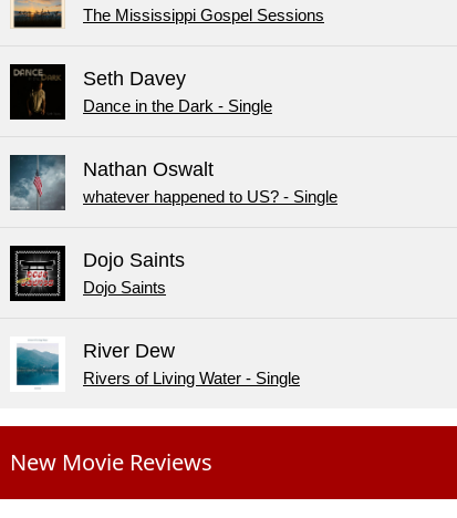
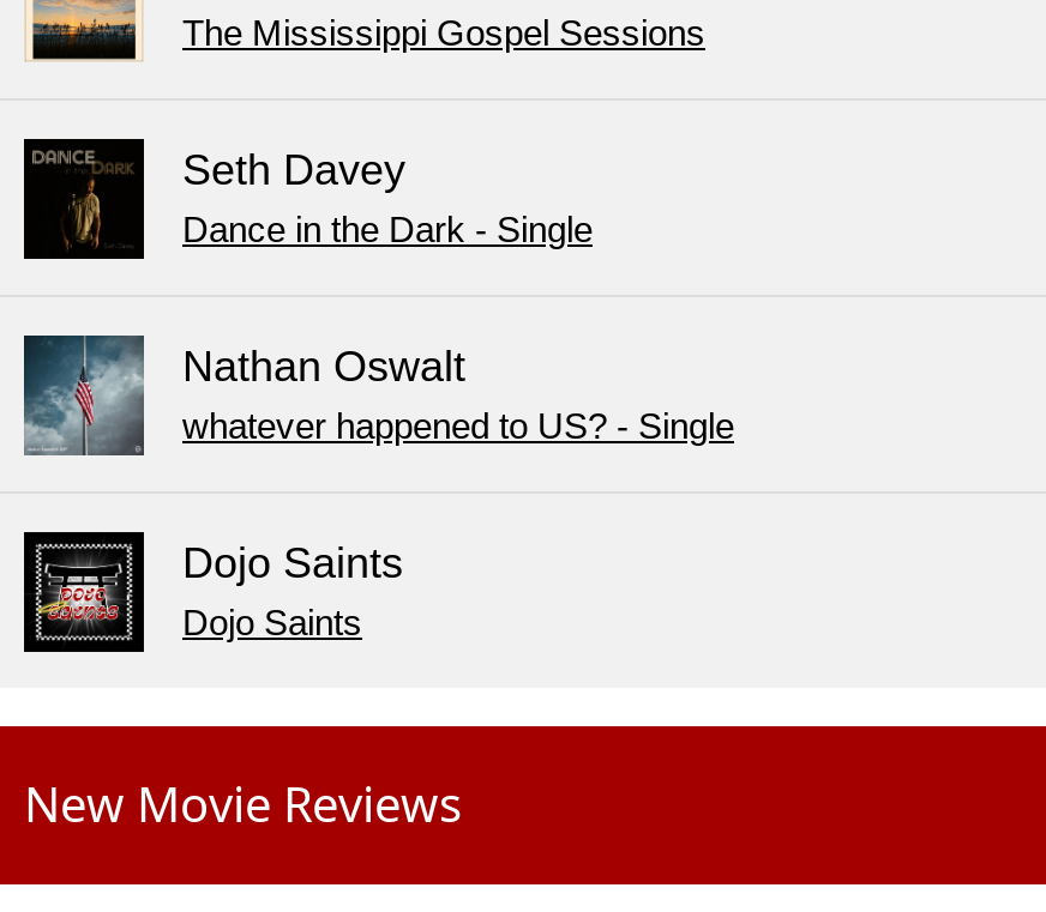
[10,336,300,392] [image] | River Dew | Rivers of Living Water - Single -> none

